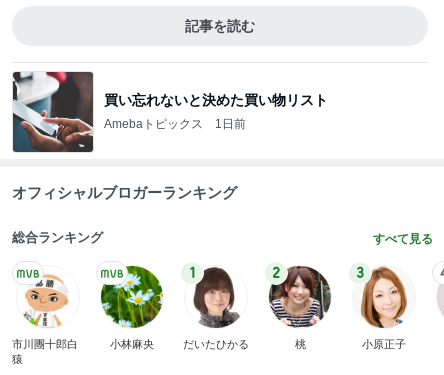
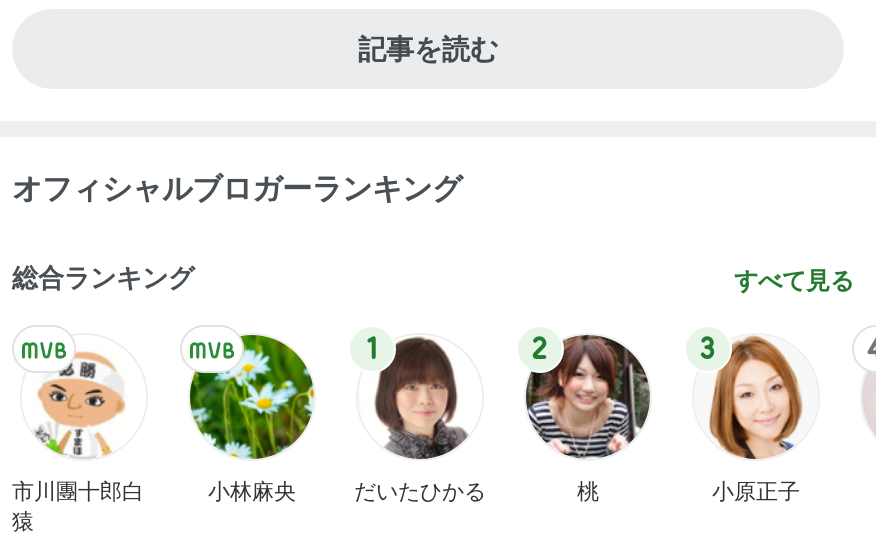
[12,71,328,153] [image] | 買い忘れないと決めた買い物リスト | Amebaトピックス | 1日前 -> none

